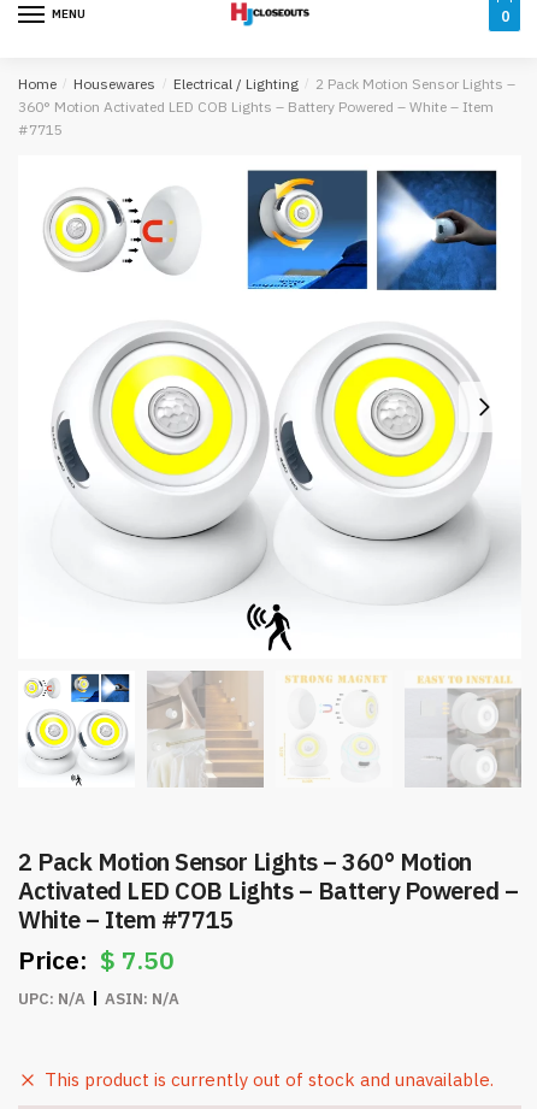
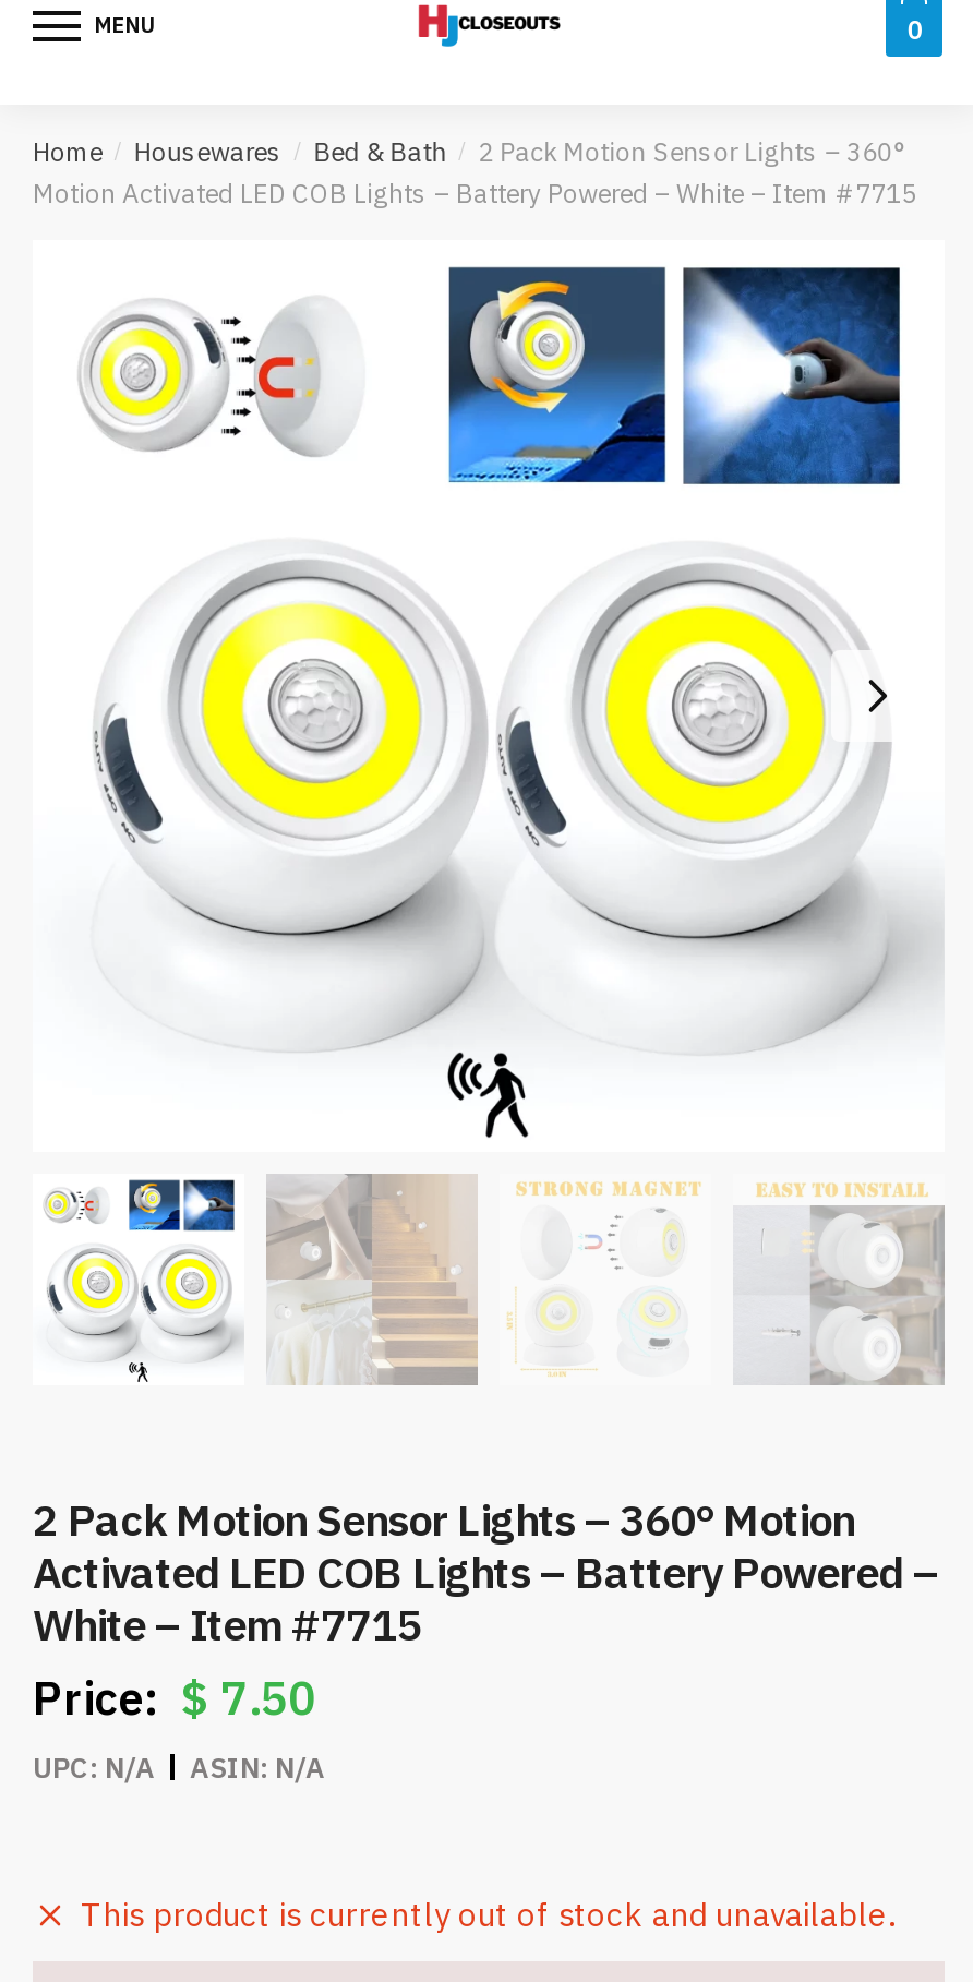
[18,75,515,138] Home / Housewares / Electrical / Lighting / 2 Pack Motion Sensor Lights – | 360° Motion Activated LED COB Lights – Battery Powered – White – Item | #7715 -> [33,135,916,209] Home / Housewares / Bed & Bath / 2 Pack Motion Sensor Lights – 360° | Motion Activated LED COB Lights – Battery Powered – White – Item #7715

